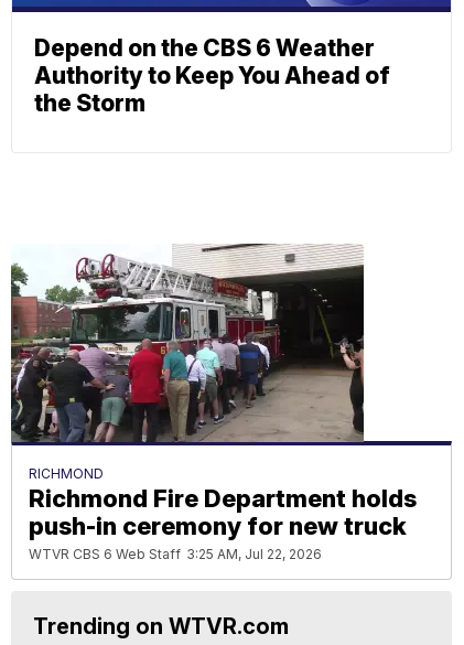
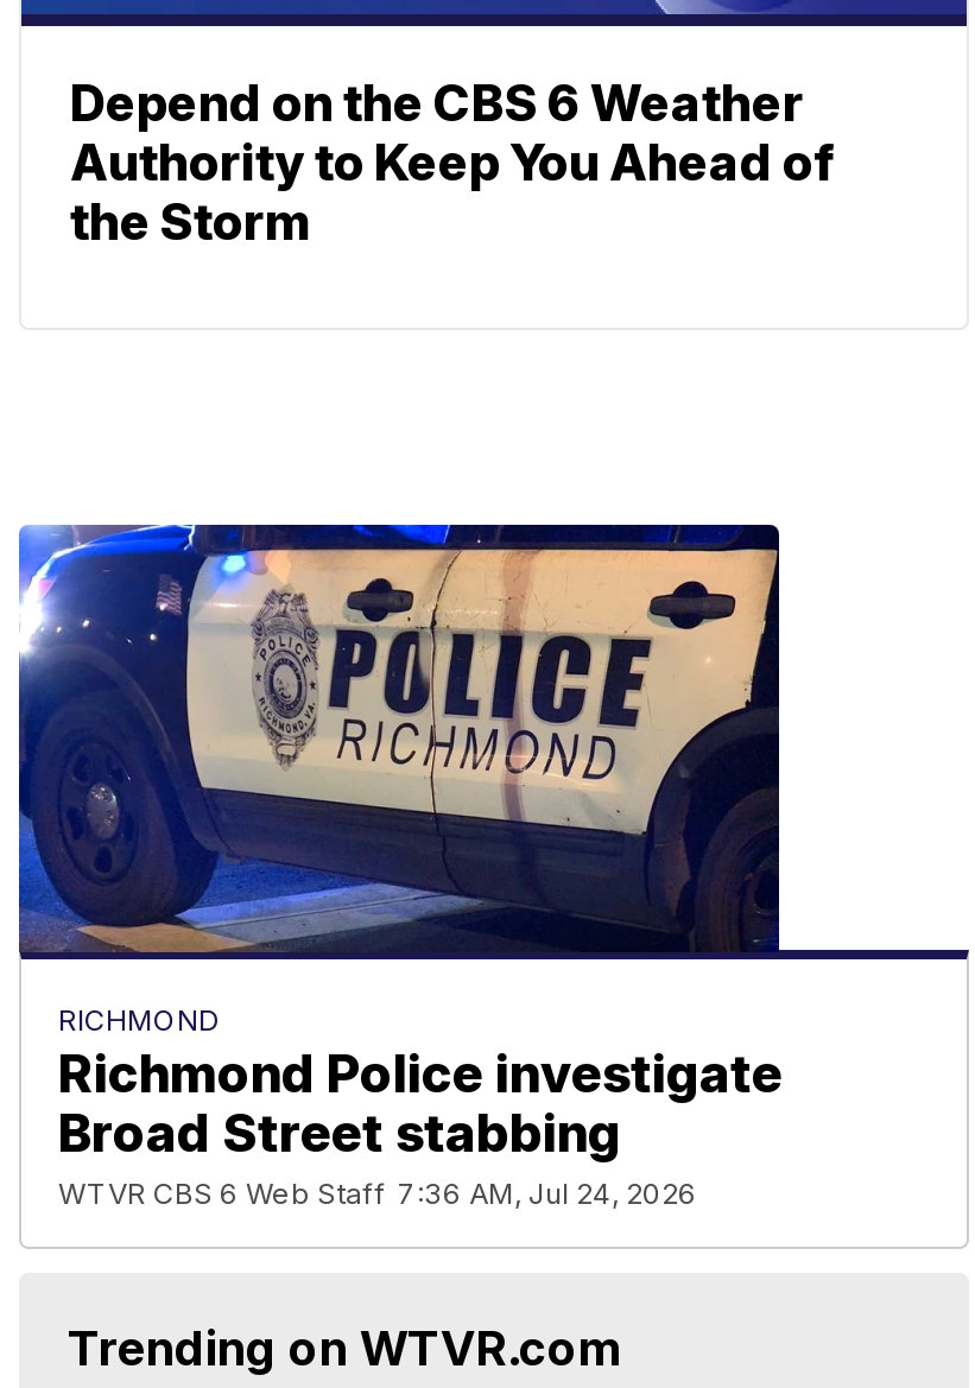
[10,243,417,562] [image] | Richmond Fire Department holds | push-in ceremony for new truck | WTVR CBS 6 Web Staff 3:25 AM, Jul 22, 2026 -> [17,522,783,1210] [image] | Richmond Police investigate | Broad Street stabbing | WTVR CBS 6 Web Staff 7:36 AM, Jul 24, 2026

